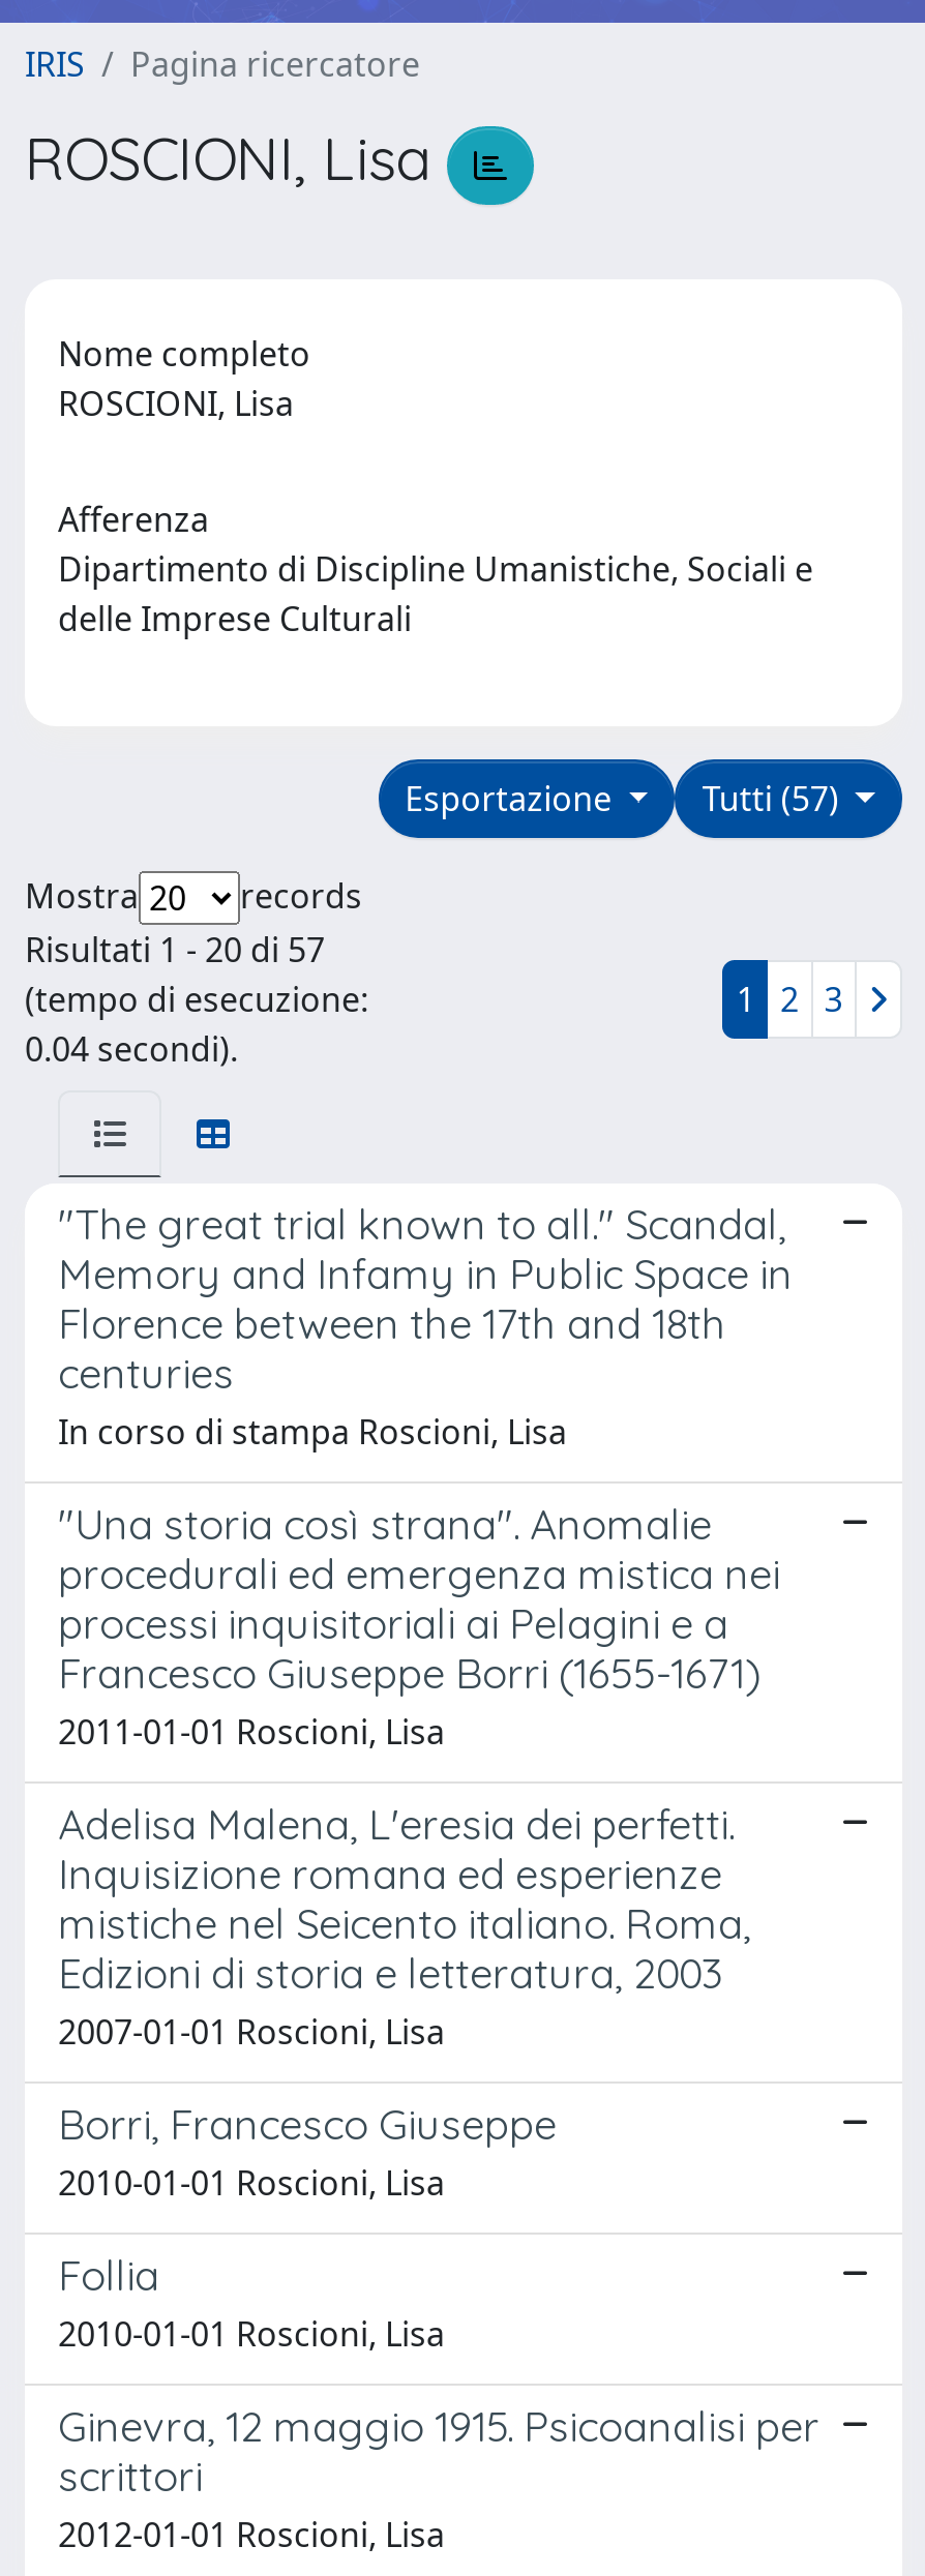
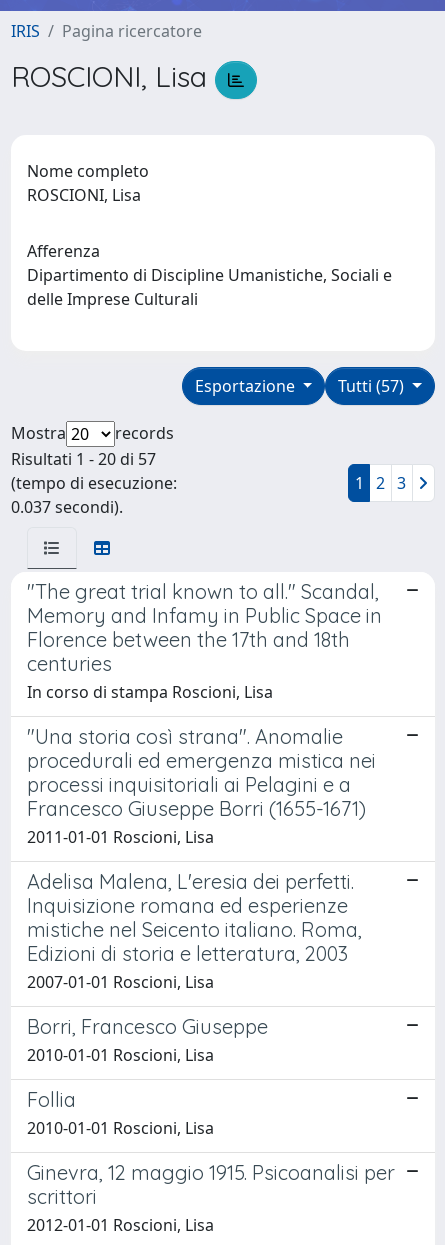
[25,1026,238,1071] 0.04 secondi). -> [11,496,123,518] 0.037 secondi).

